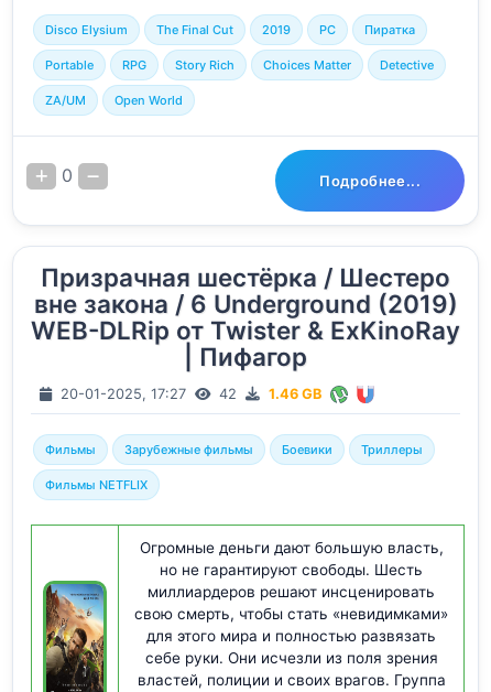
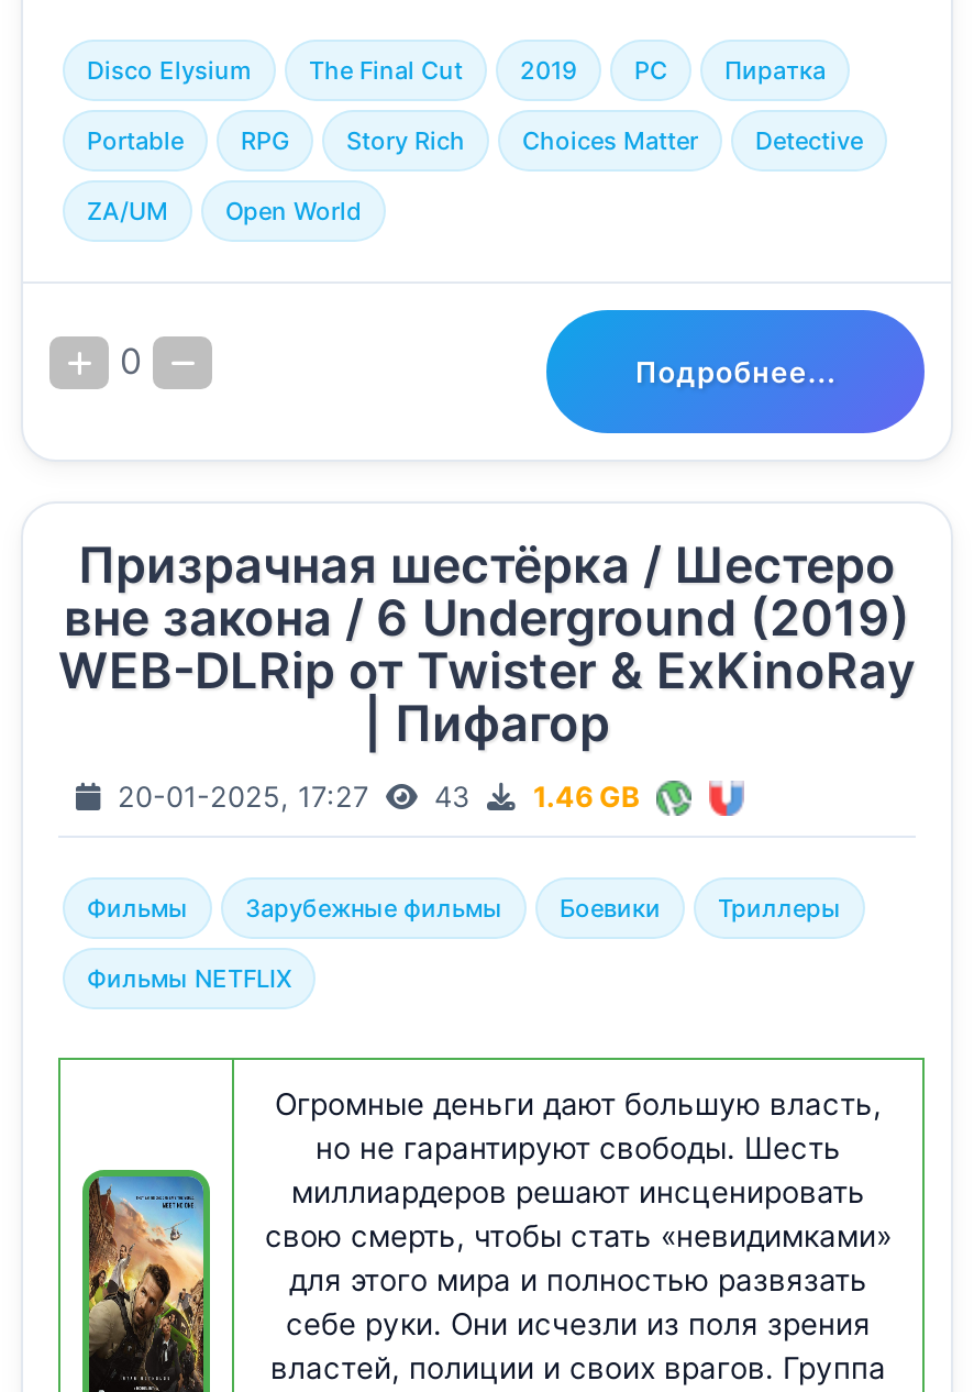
[61,386,321,402] 20-01-2025, 17:27 42 1.46 GB -> [118,780,639,813] 20-01-2025, 17:27 43 1.46 GB

